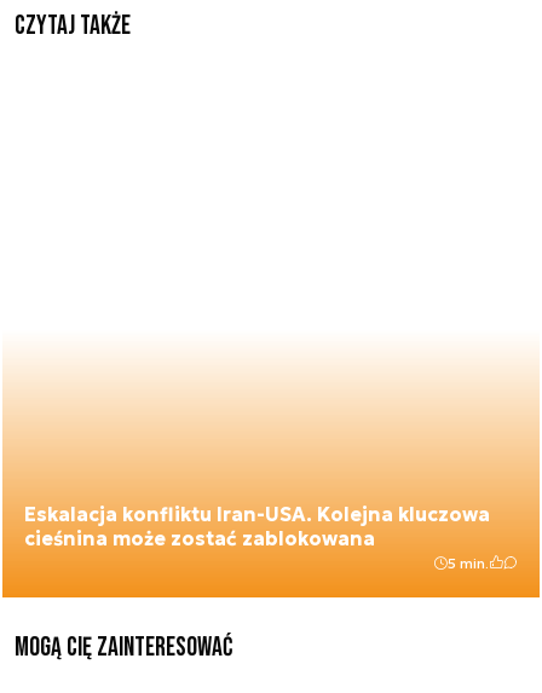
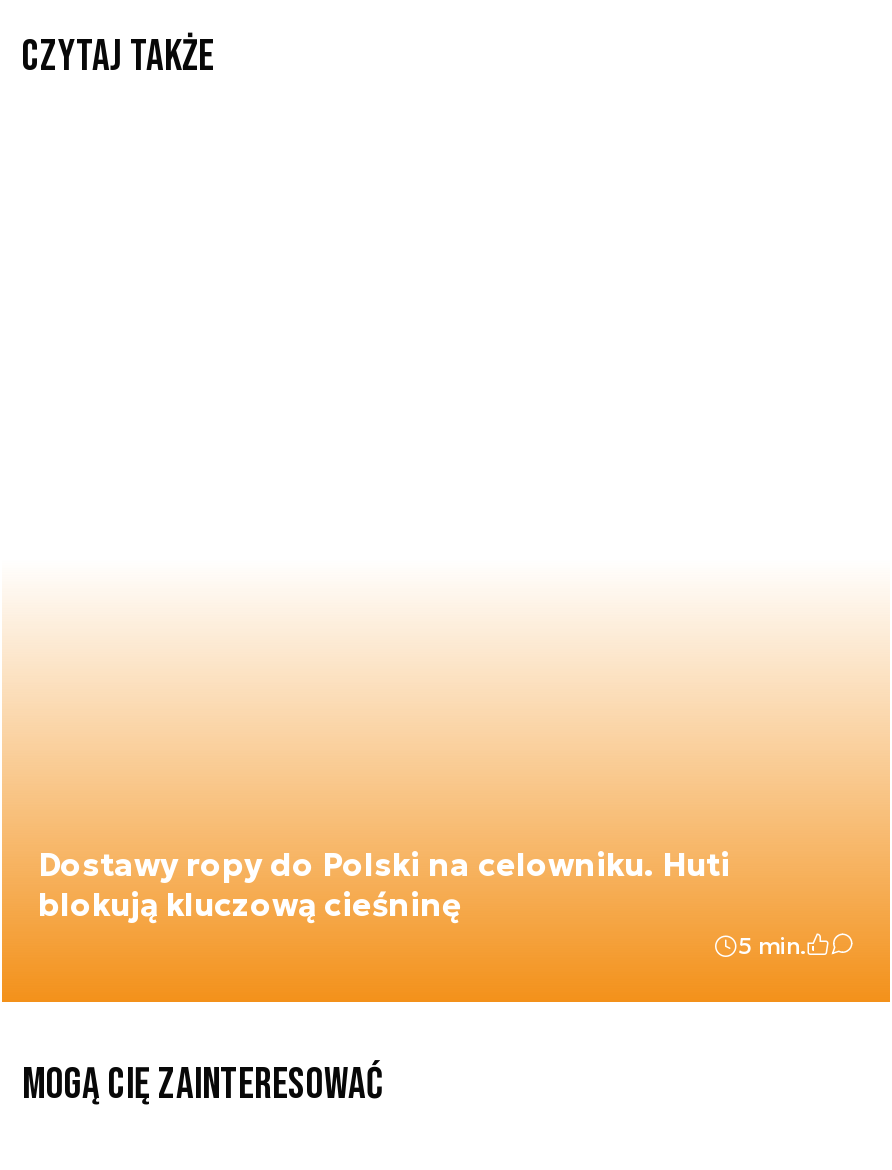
[24,502,490,551] Eskalacja konfliktu Iran-USA. Kolejna kluczowa | cieśnina może zostać zablokowana -> [38,845,730,925] Dostawy ropy do Polski na celowniku. Huti | blokują kluczową cieśninę

